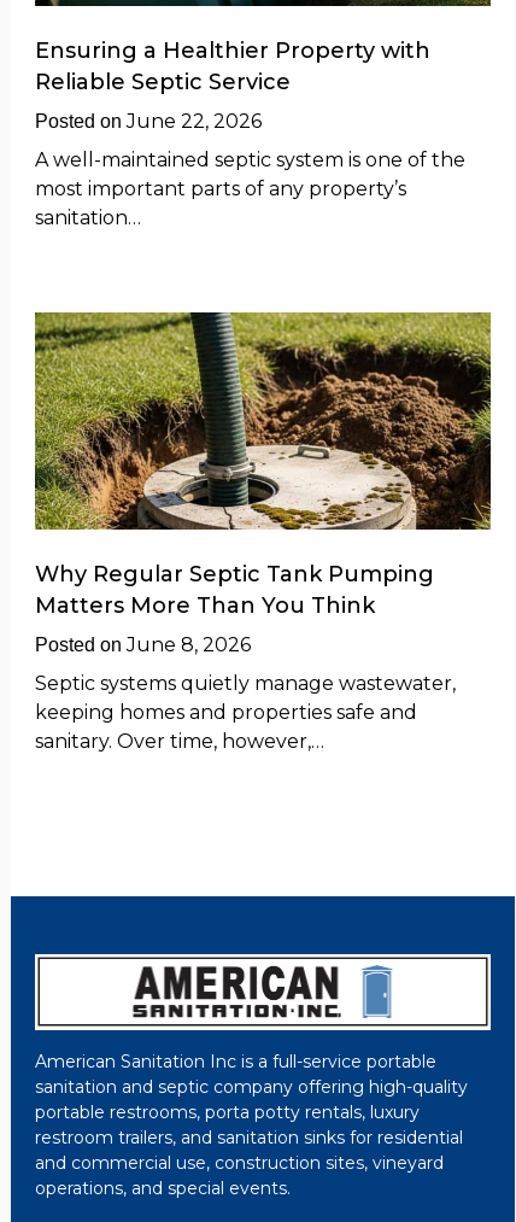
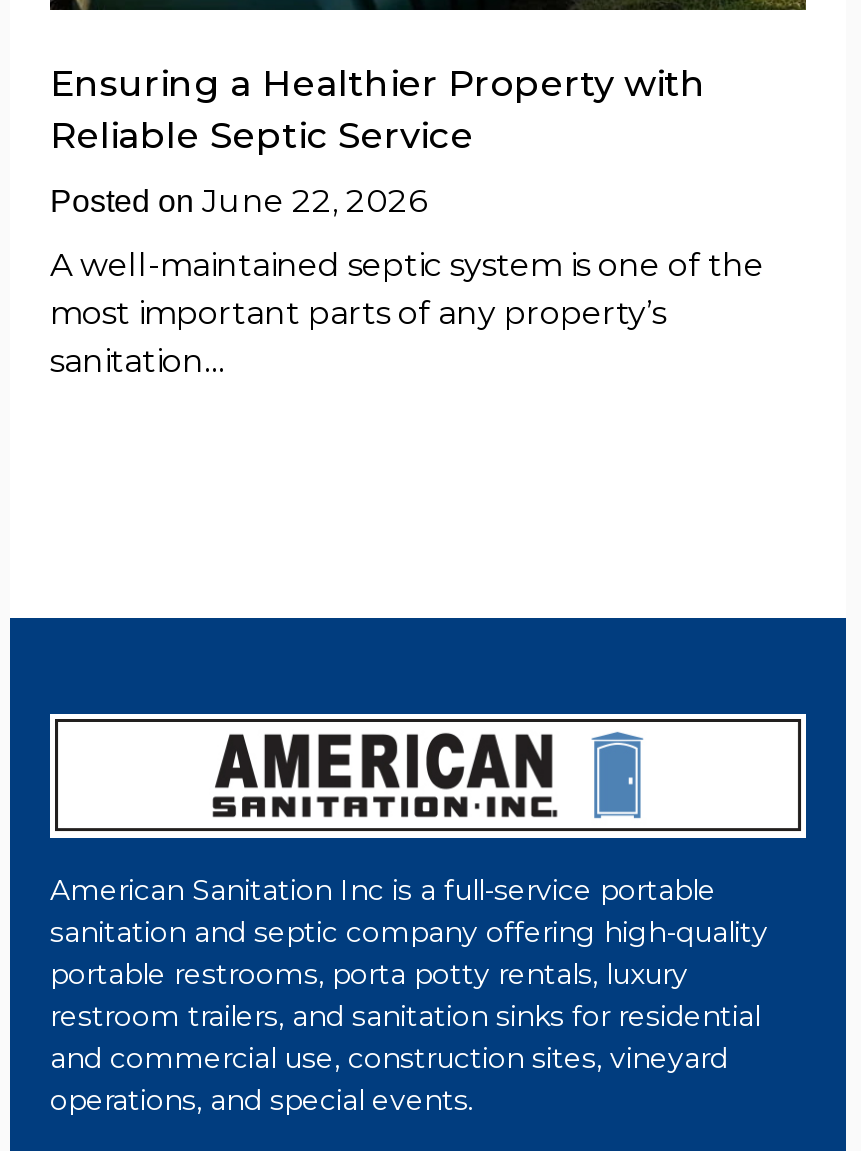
[34,311,491,753] [image] | Why Regular Septic Tank Pumping | Matters More Than You Think | Posted on June 8, 2026 | Septic systems quietly manage wastewater, | keeping homes and properties safe and | sanitary. Over time, however,… -> none

